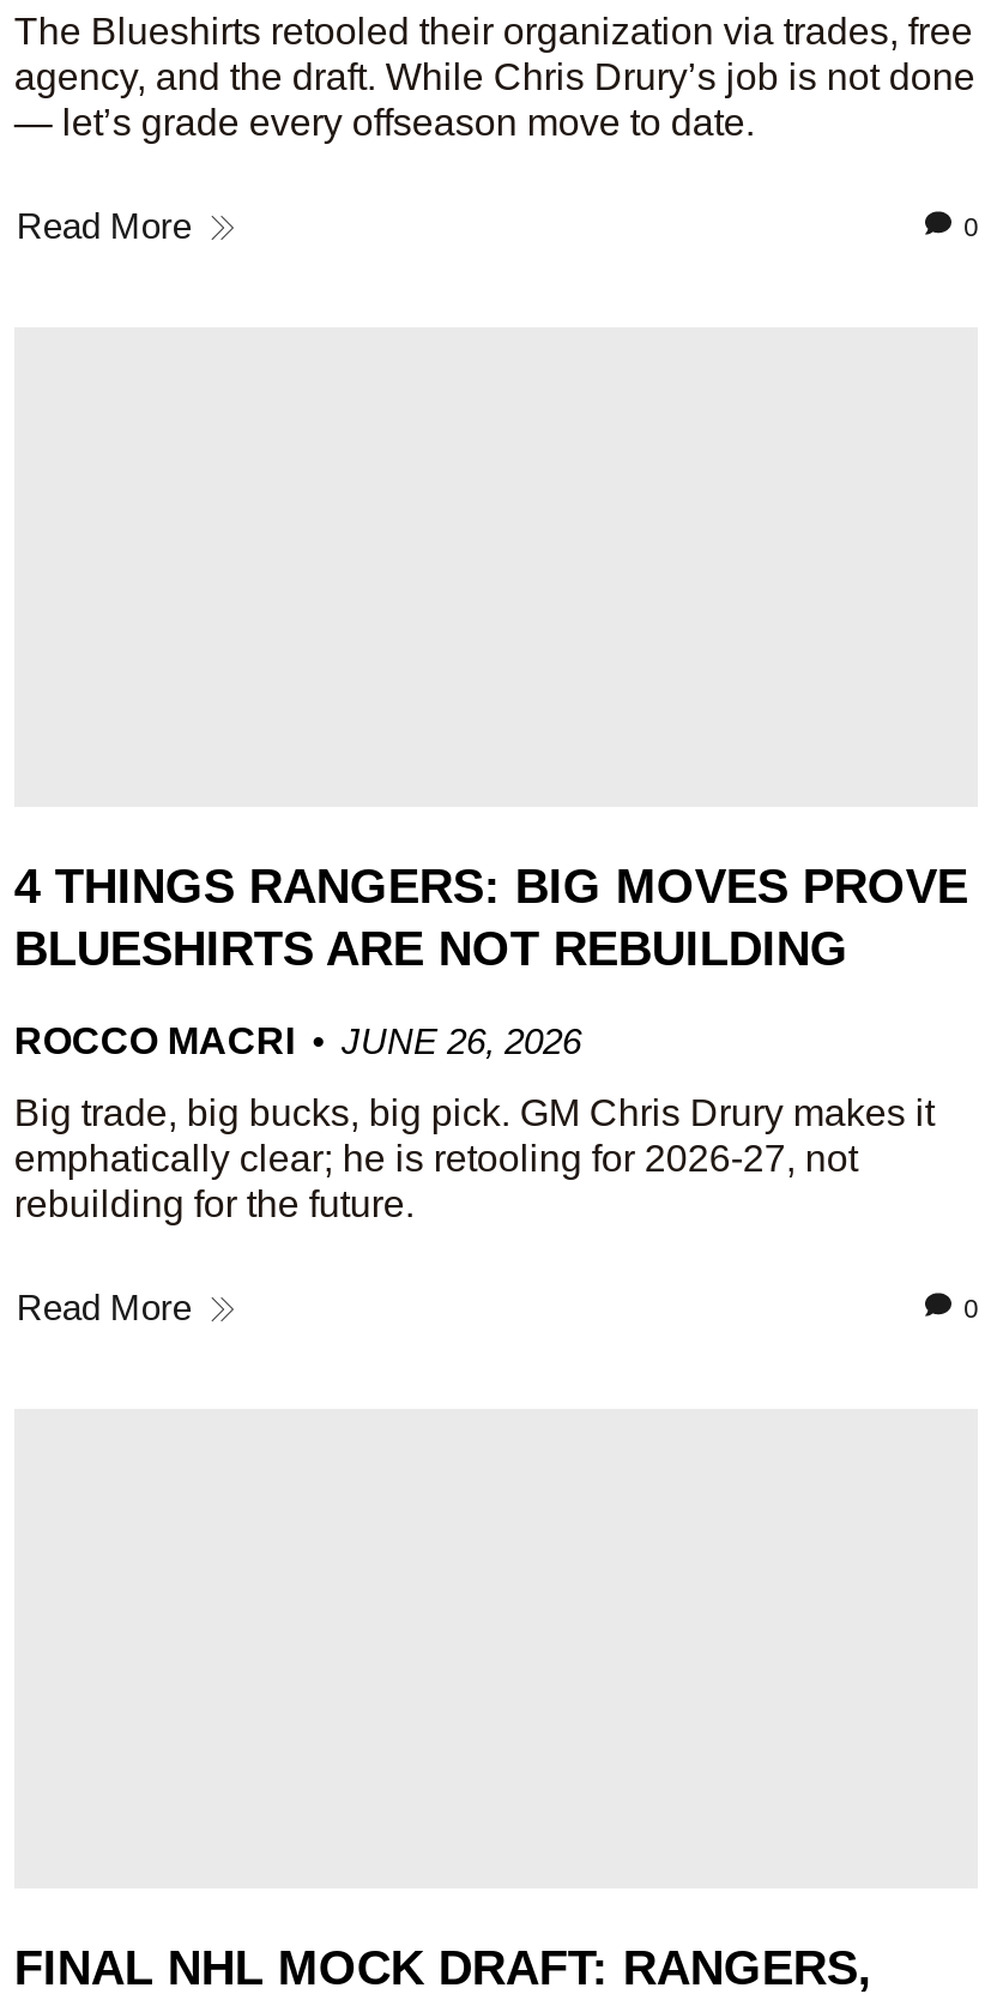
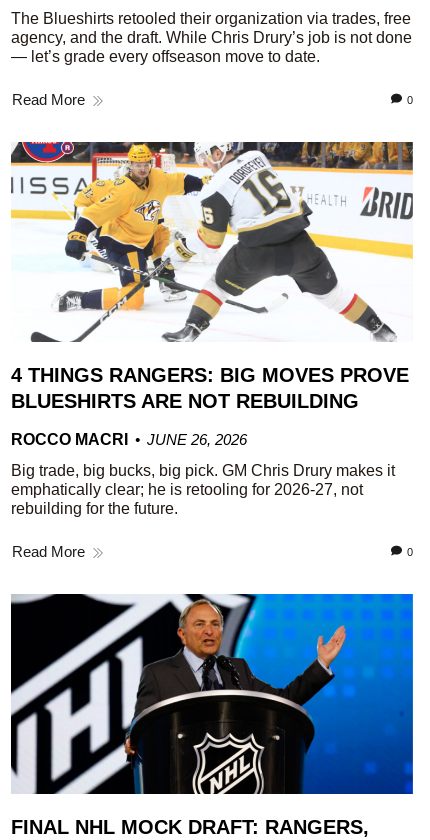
none -> [10,141,414,343] [image]
none -> [10,593,414,795] [image]

